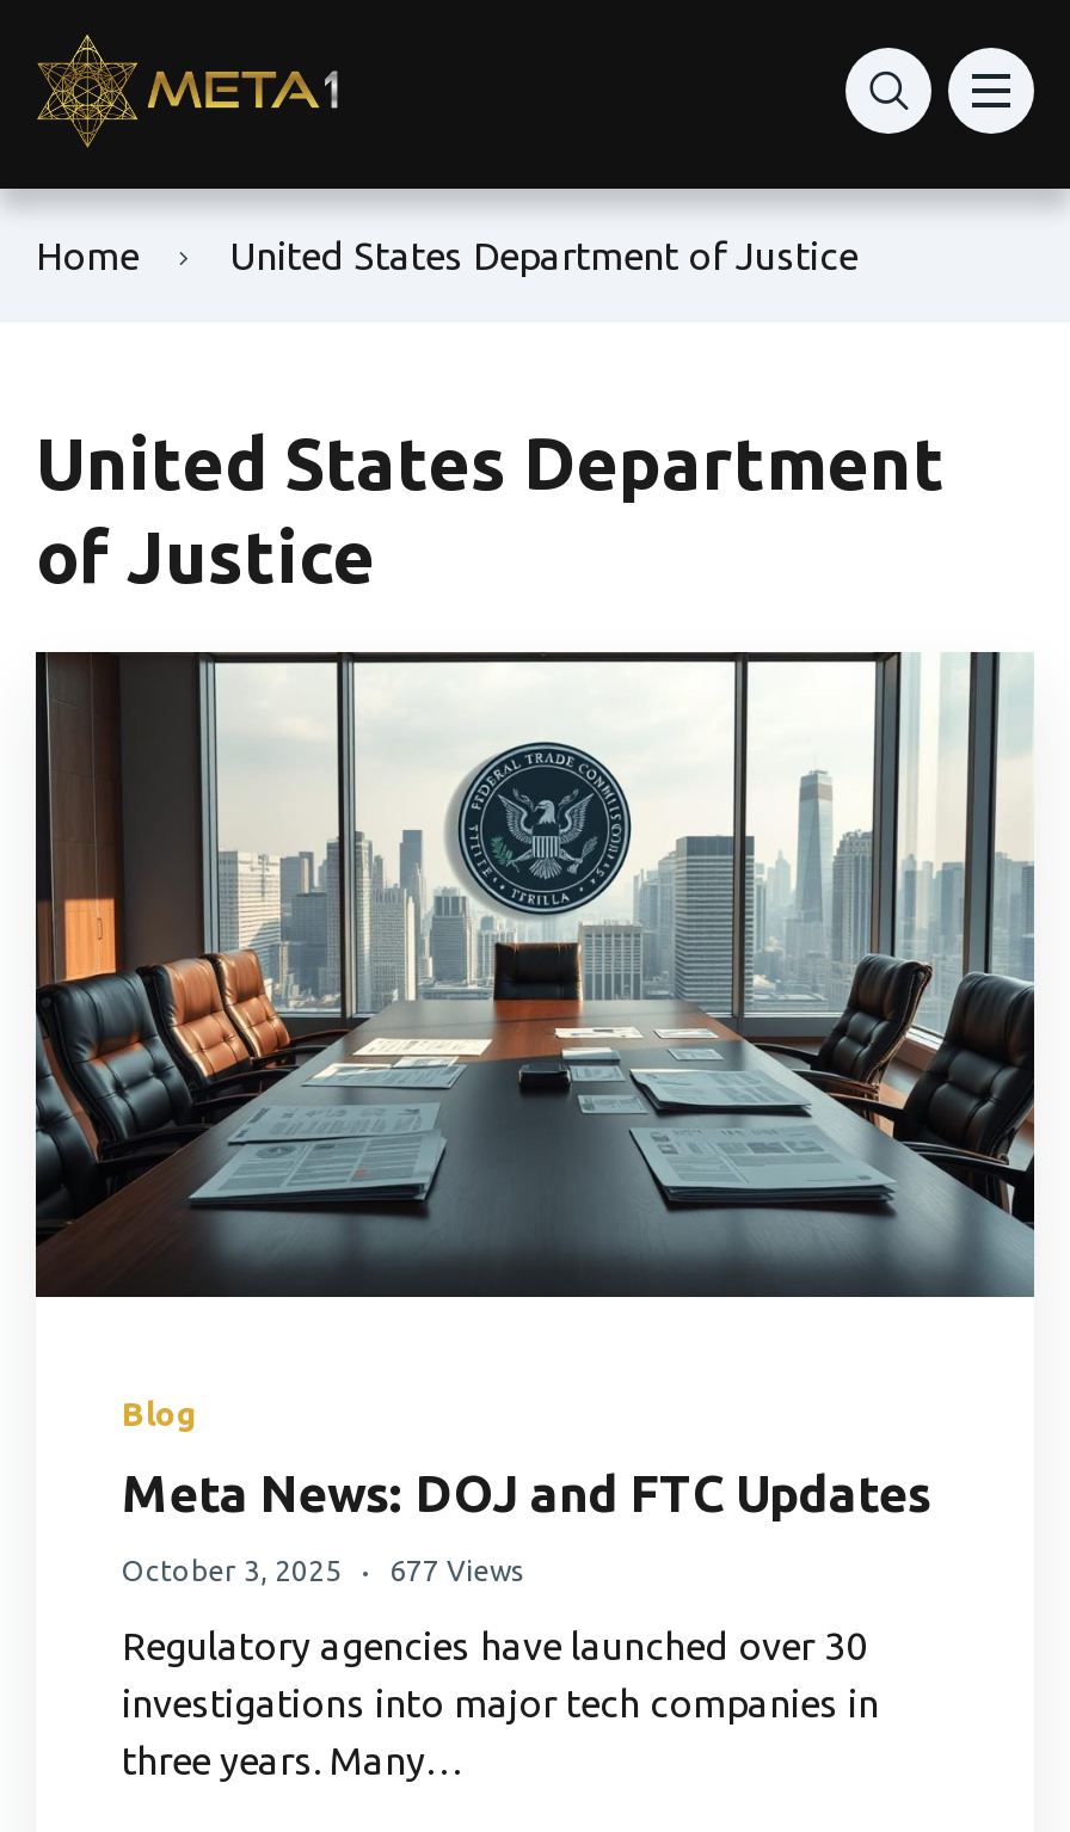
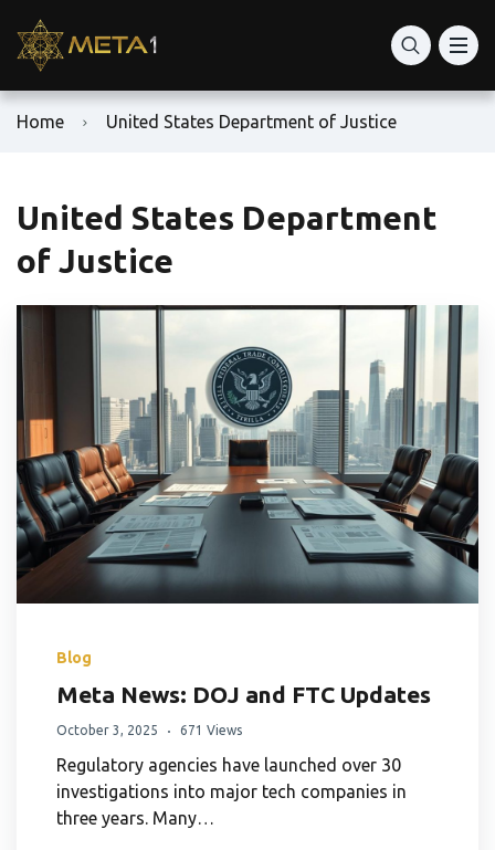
[122,1555,523,1586] October 3, 2025 677 Views -> [56,723,242,737] October 3, 2025 671 Views

